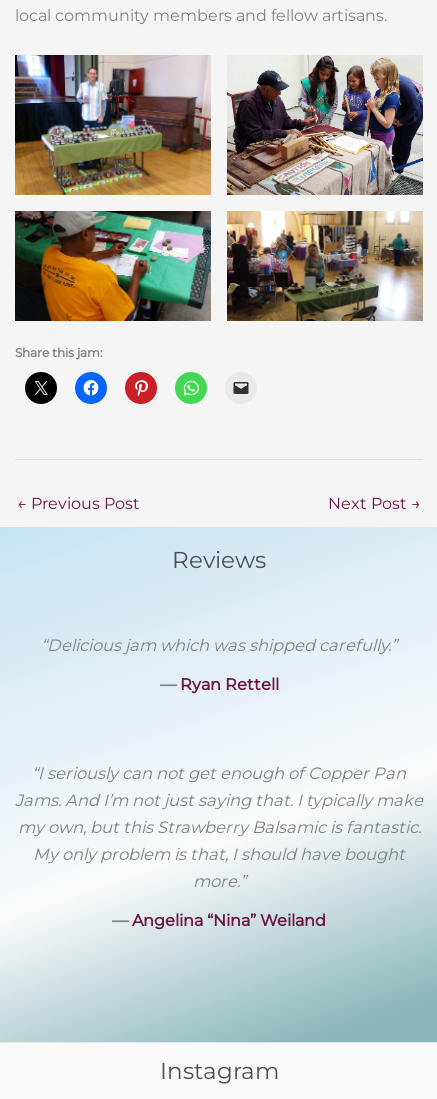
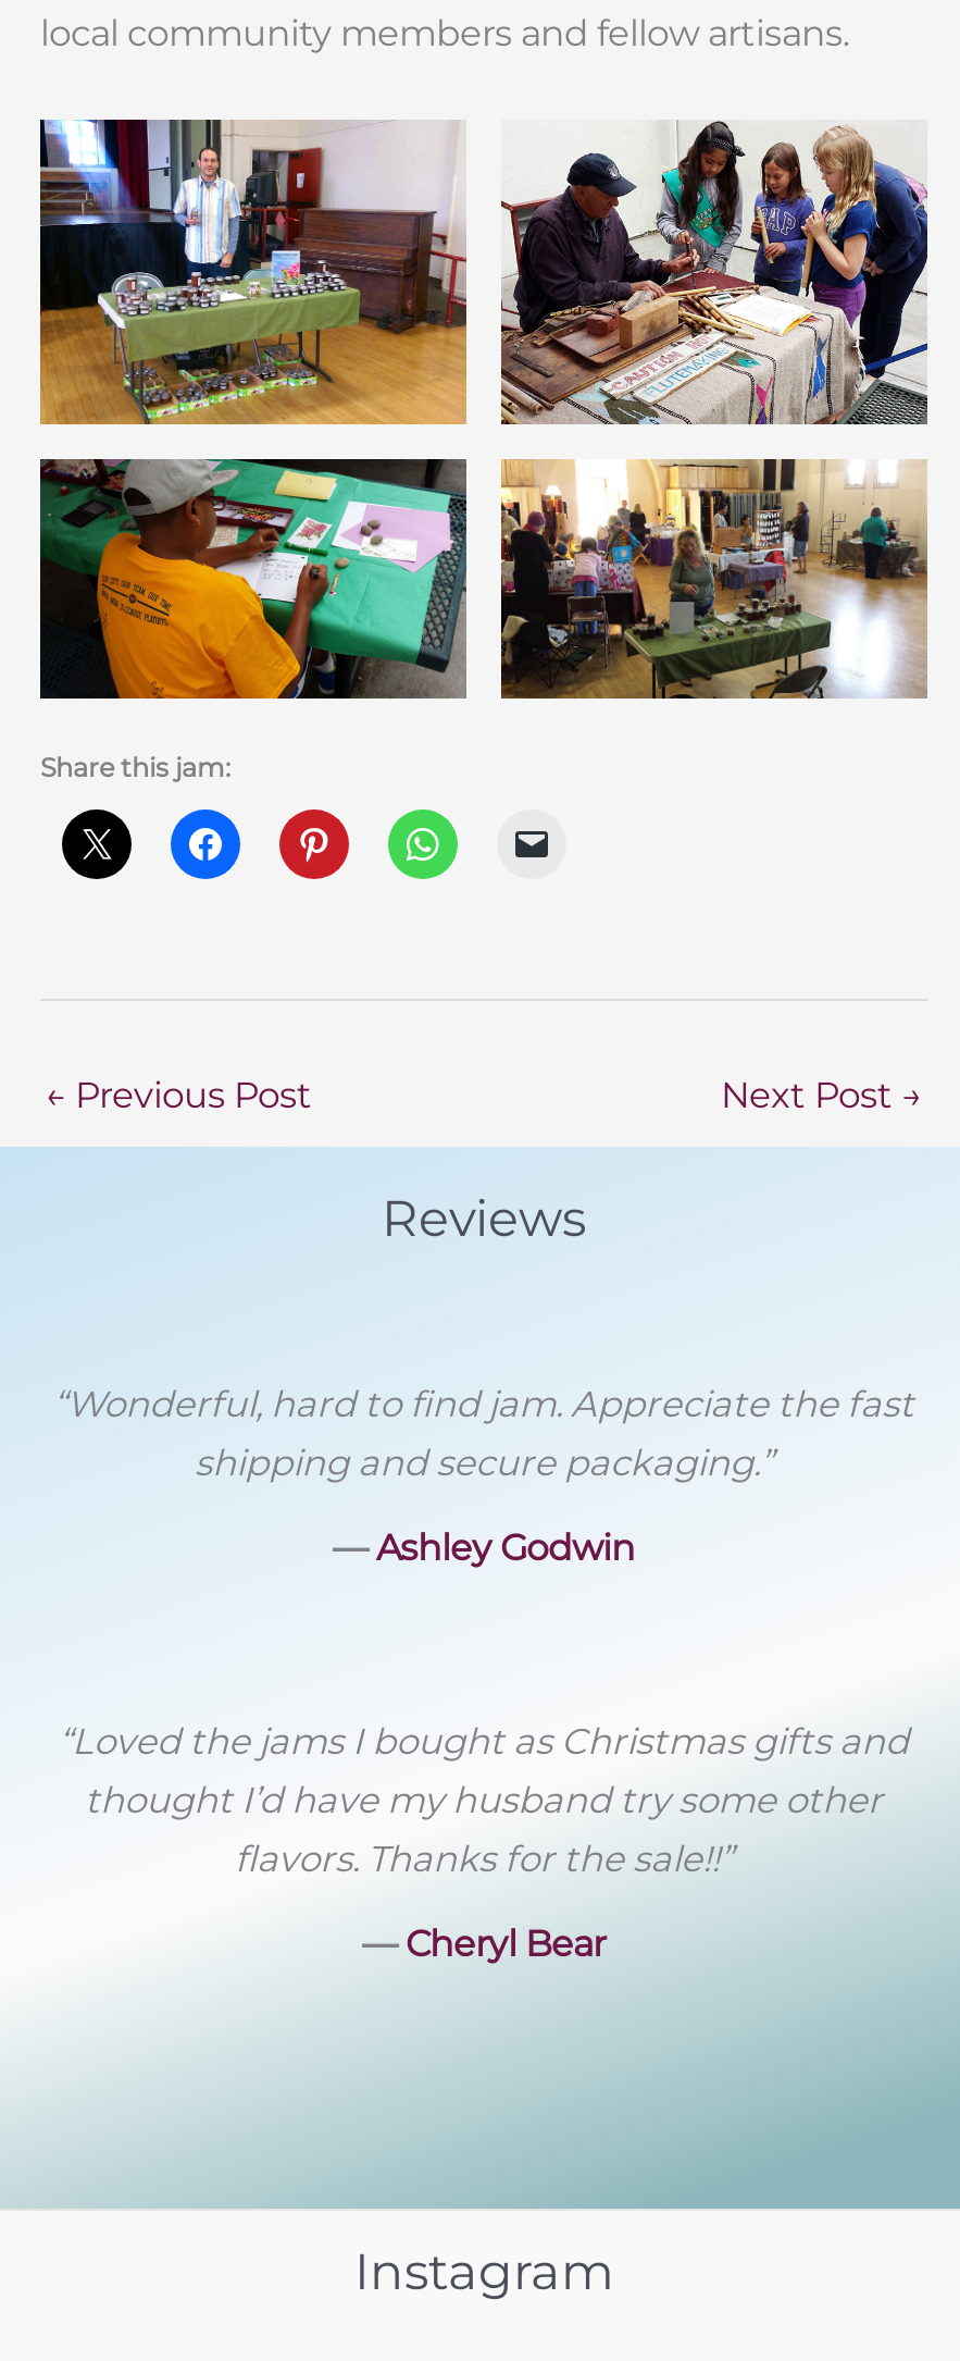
[41,635,397,655] “Delicious jam which was shipped carefully.” -> [53,1381,914,1484] “Wonderful, hard to find jam. Appreciate the fast | shipping and secure packaging.”
[159,674,278,694] ―Ryan Rettell -> [333,1525,635,1569] ―Ashley Godwin
[15,763,423,891] “I seriously can not get enough of Copper Pan | Jams. And I’m not just saying that. I typically make | my own, but this Strawberry Balsamic is fantastic. | My only problem is that, I should have bought | more.” -> [59,1718,909,1879] “Loved the jams I bought as Christmas gifts and | thought I’d have my husband try some other | flavors. Thanks for the sale!!”
[112,910,326,930] ― Angelina “Nina” Weiland -> [362,1921,606,1965] ― Cheryl Bear

